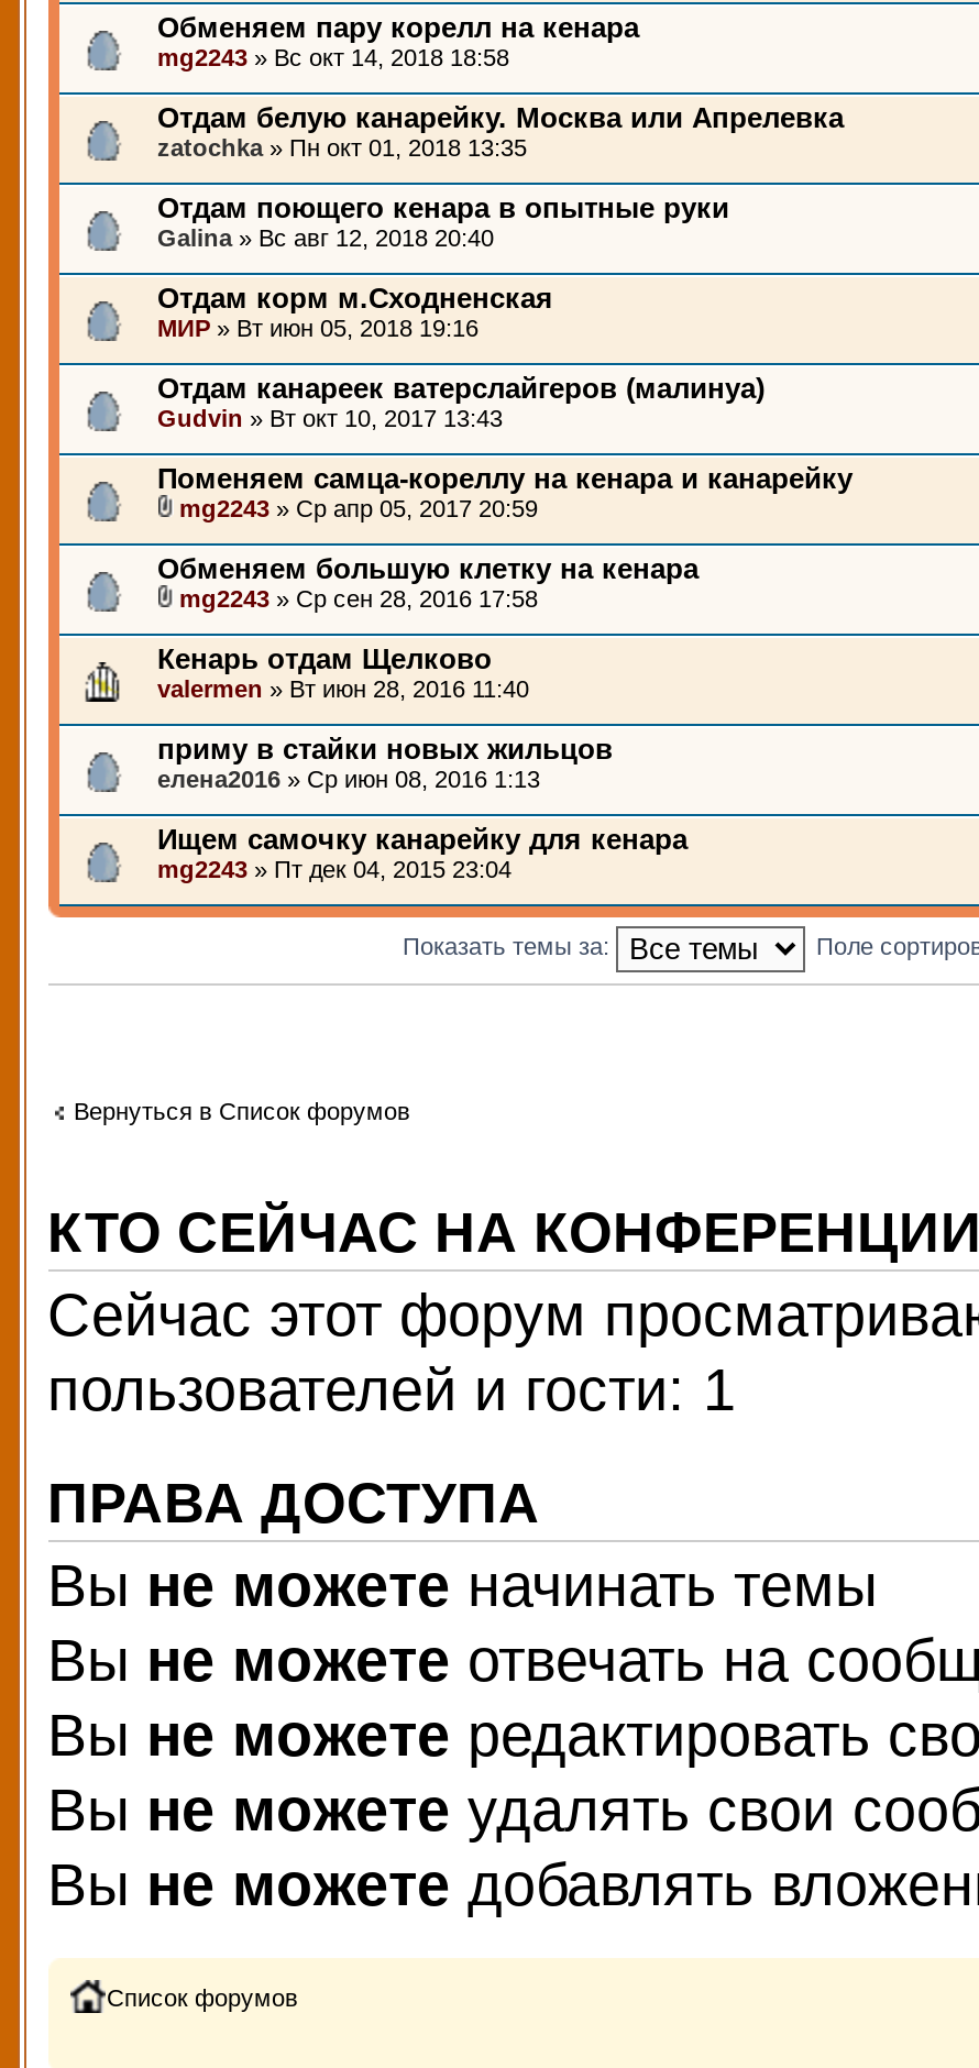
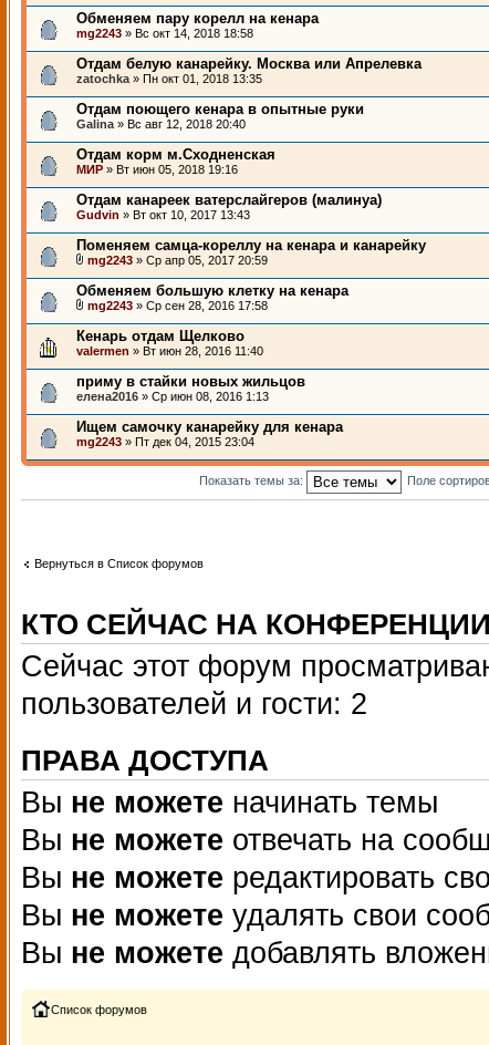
[47,1356,736,1422] пользователей и гости: 1 -> [20,687,367,720] пользователей и гости: 2

